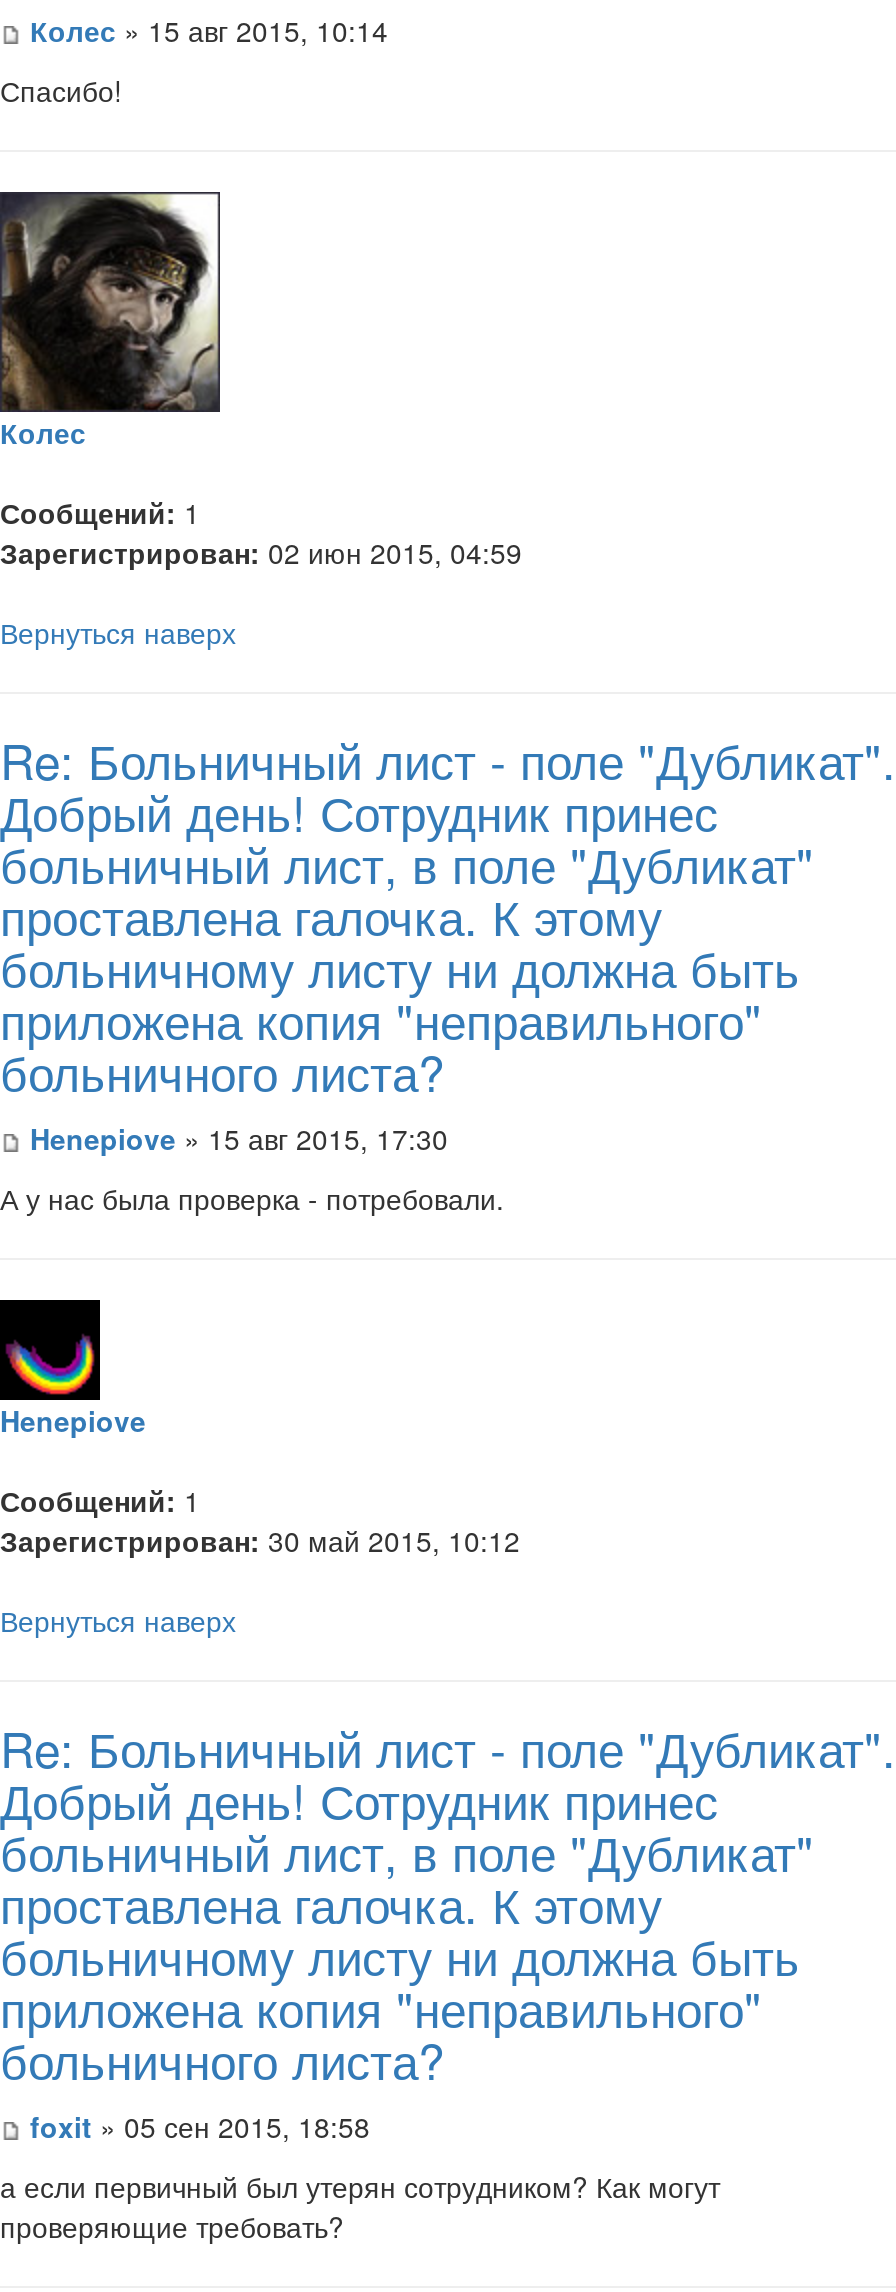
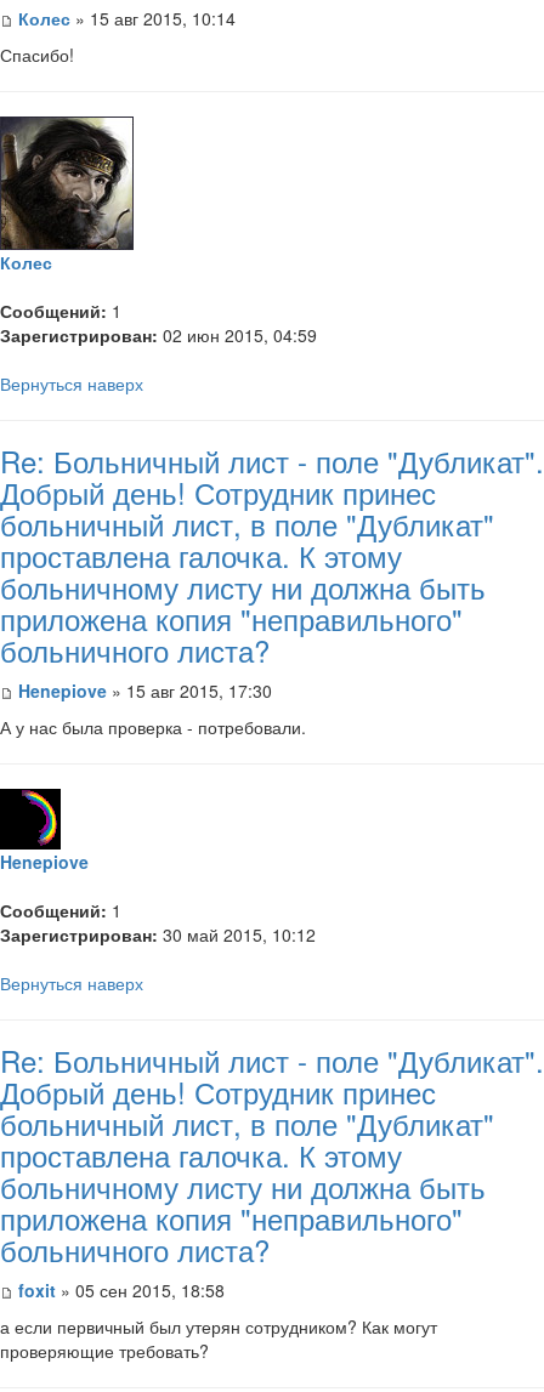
[6,1300,92,1394] [image] -> [4,789,56,846] [image]

